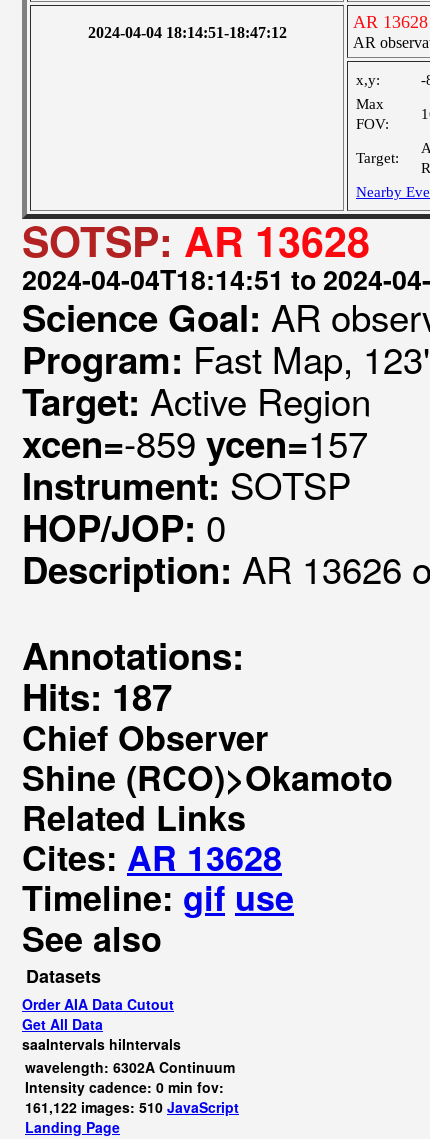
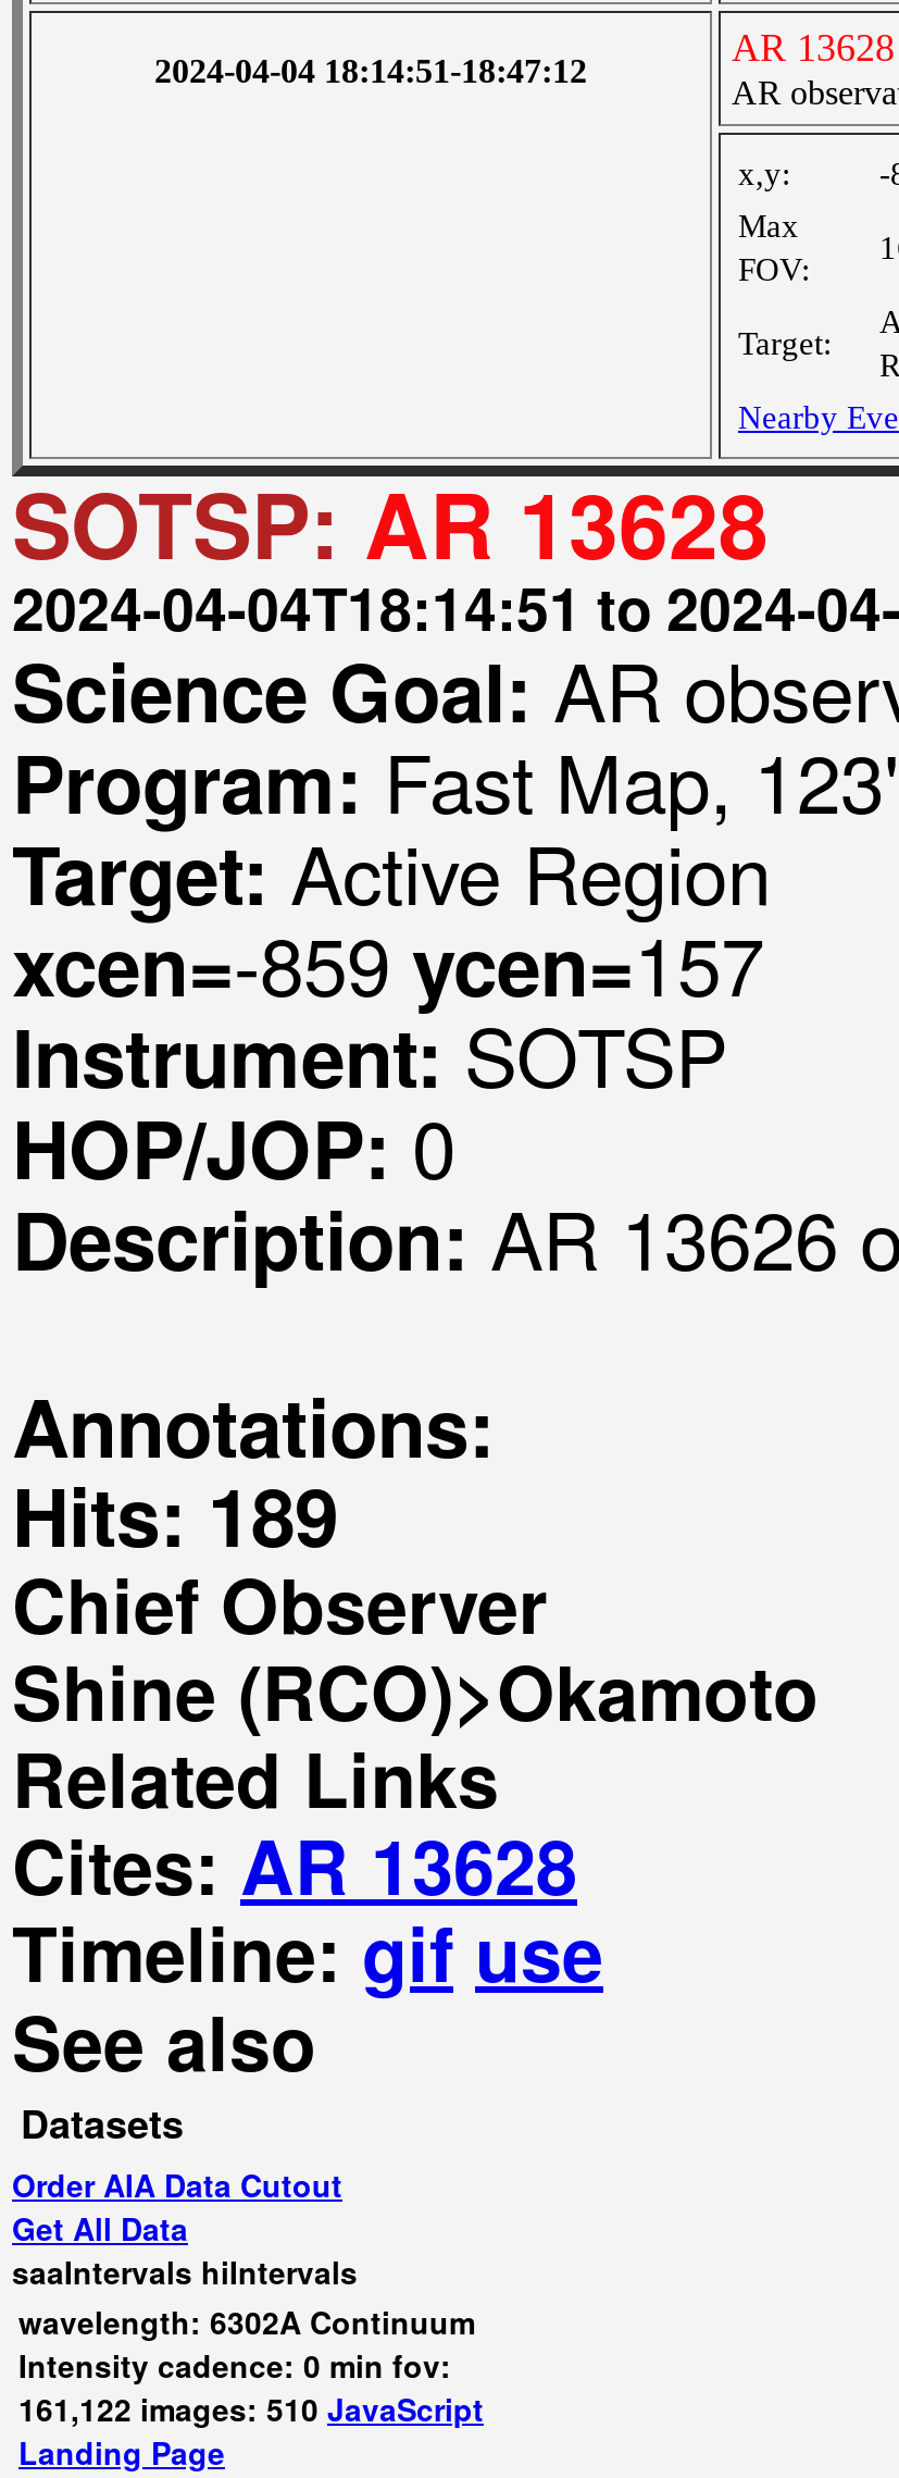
[22,670,172,722] Hits: 187 -> [12,1458,338,1571] Hits: 189

